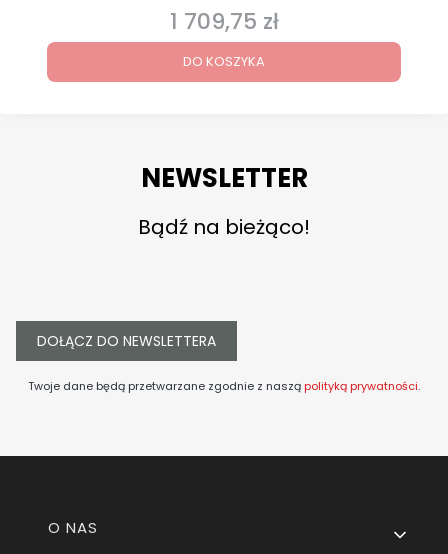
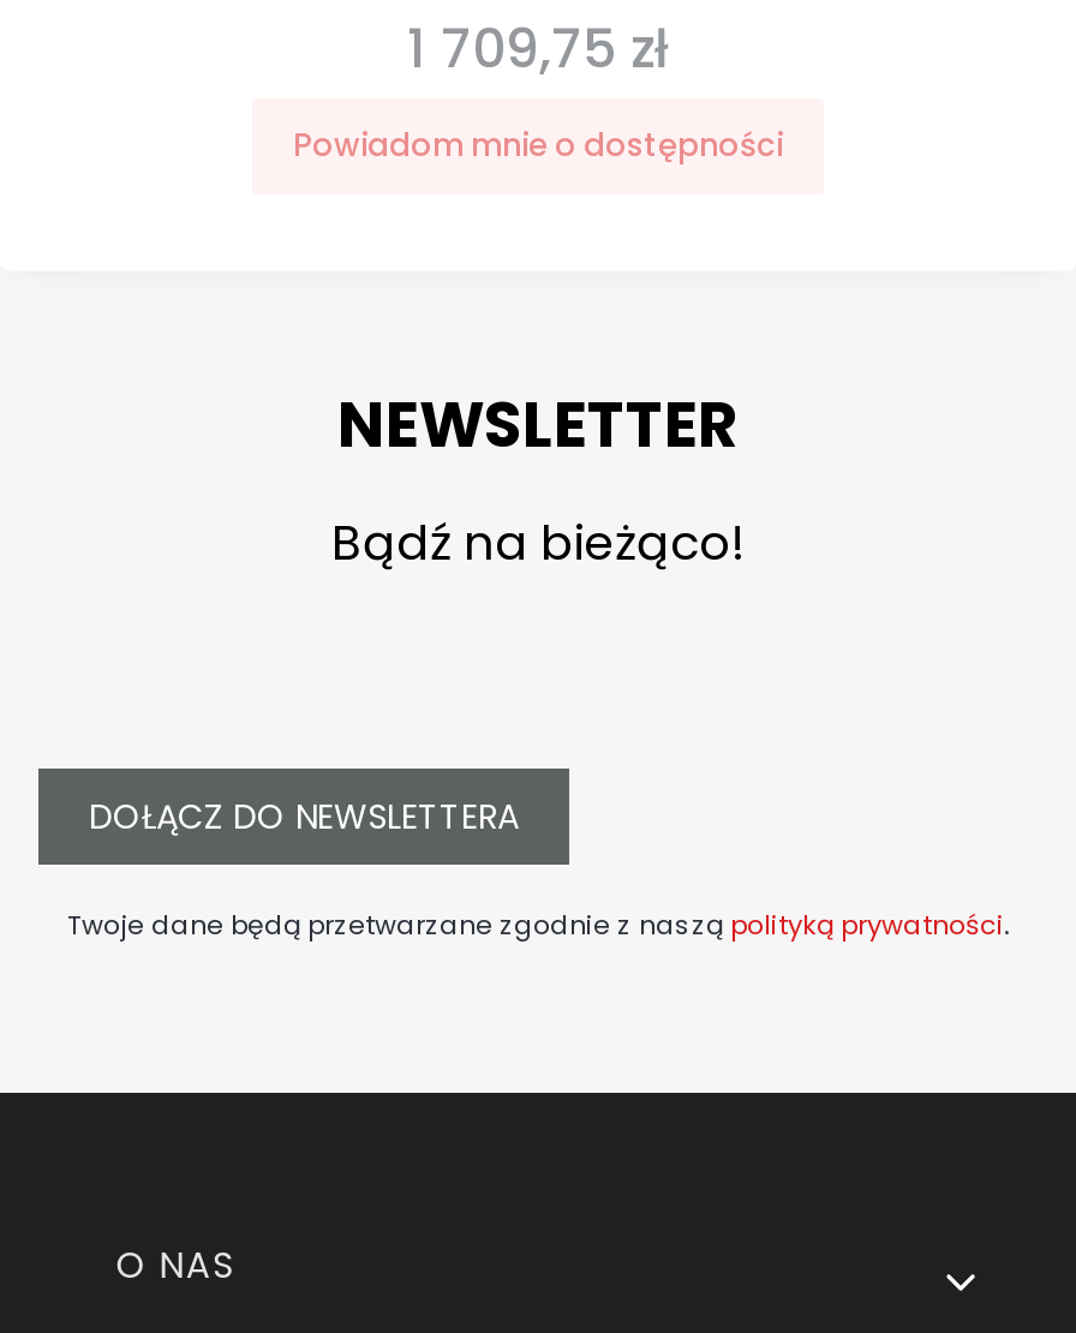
[183,52,265,71] DO KOSZYKA -> [293,122,783,167] Powiadom mnie o dostępności

